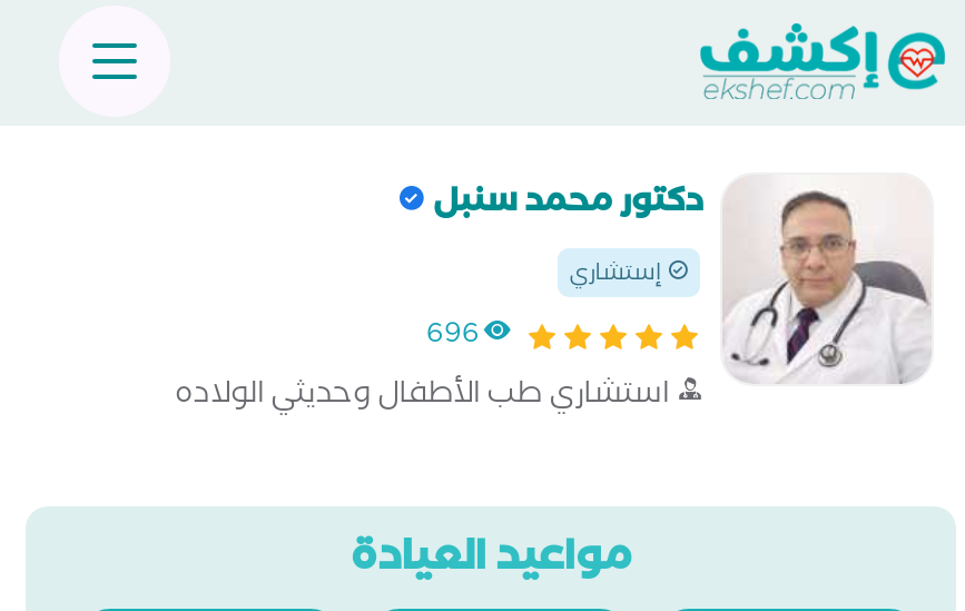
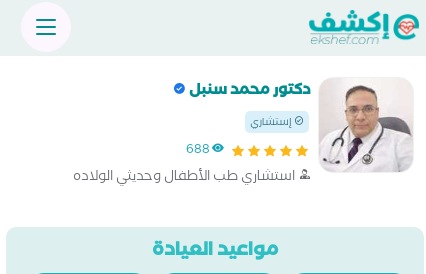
[426,312,480,363] 696 -> [186,139,210,162] 688

